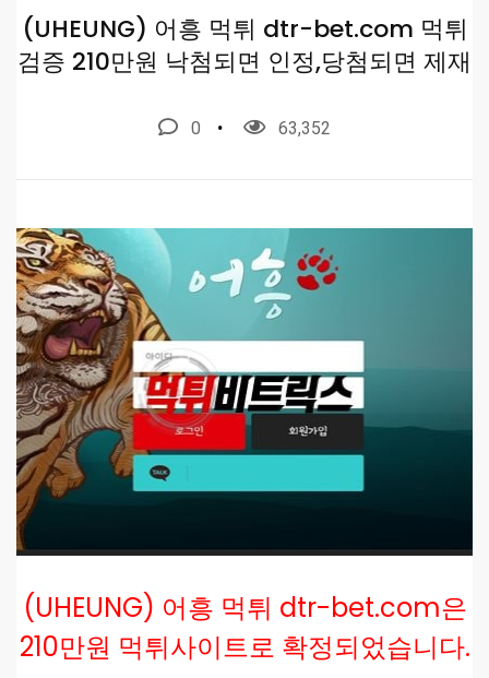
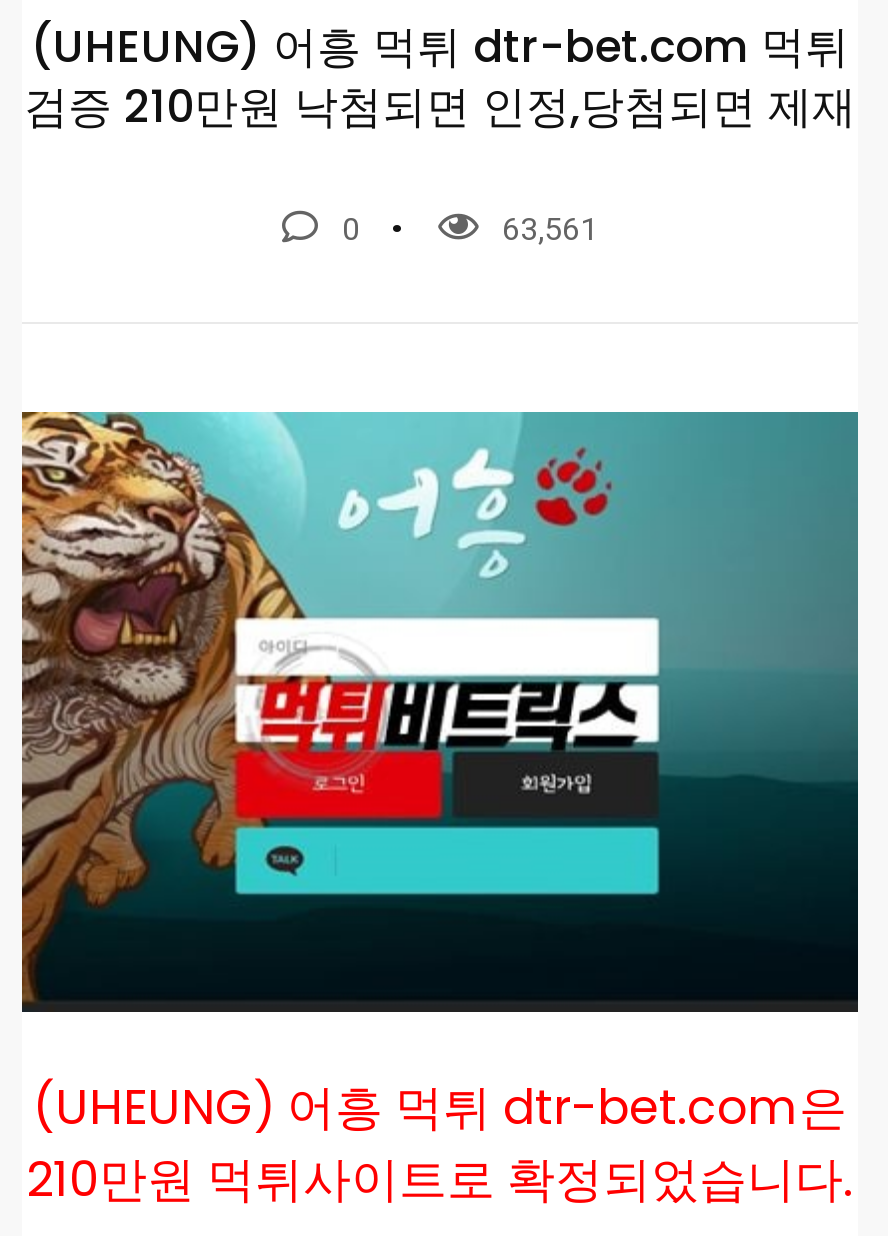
[278,118,331,139] 63,352 -> [502,210,598,248] 63,561

